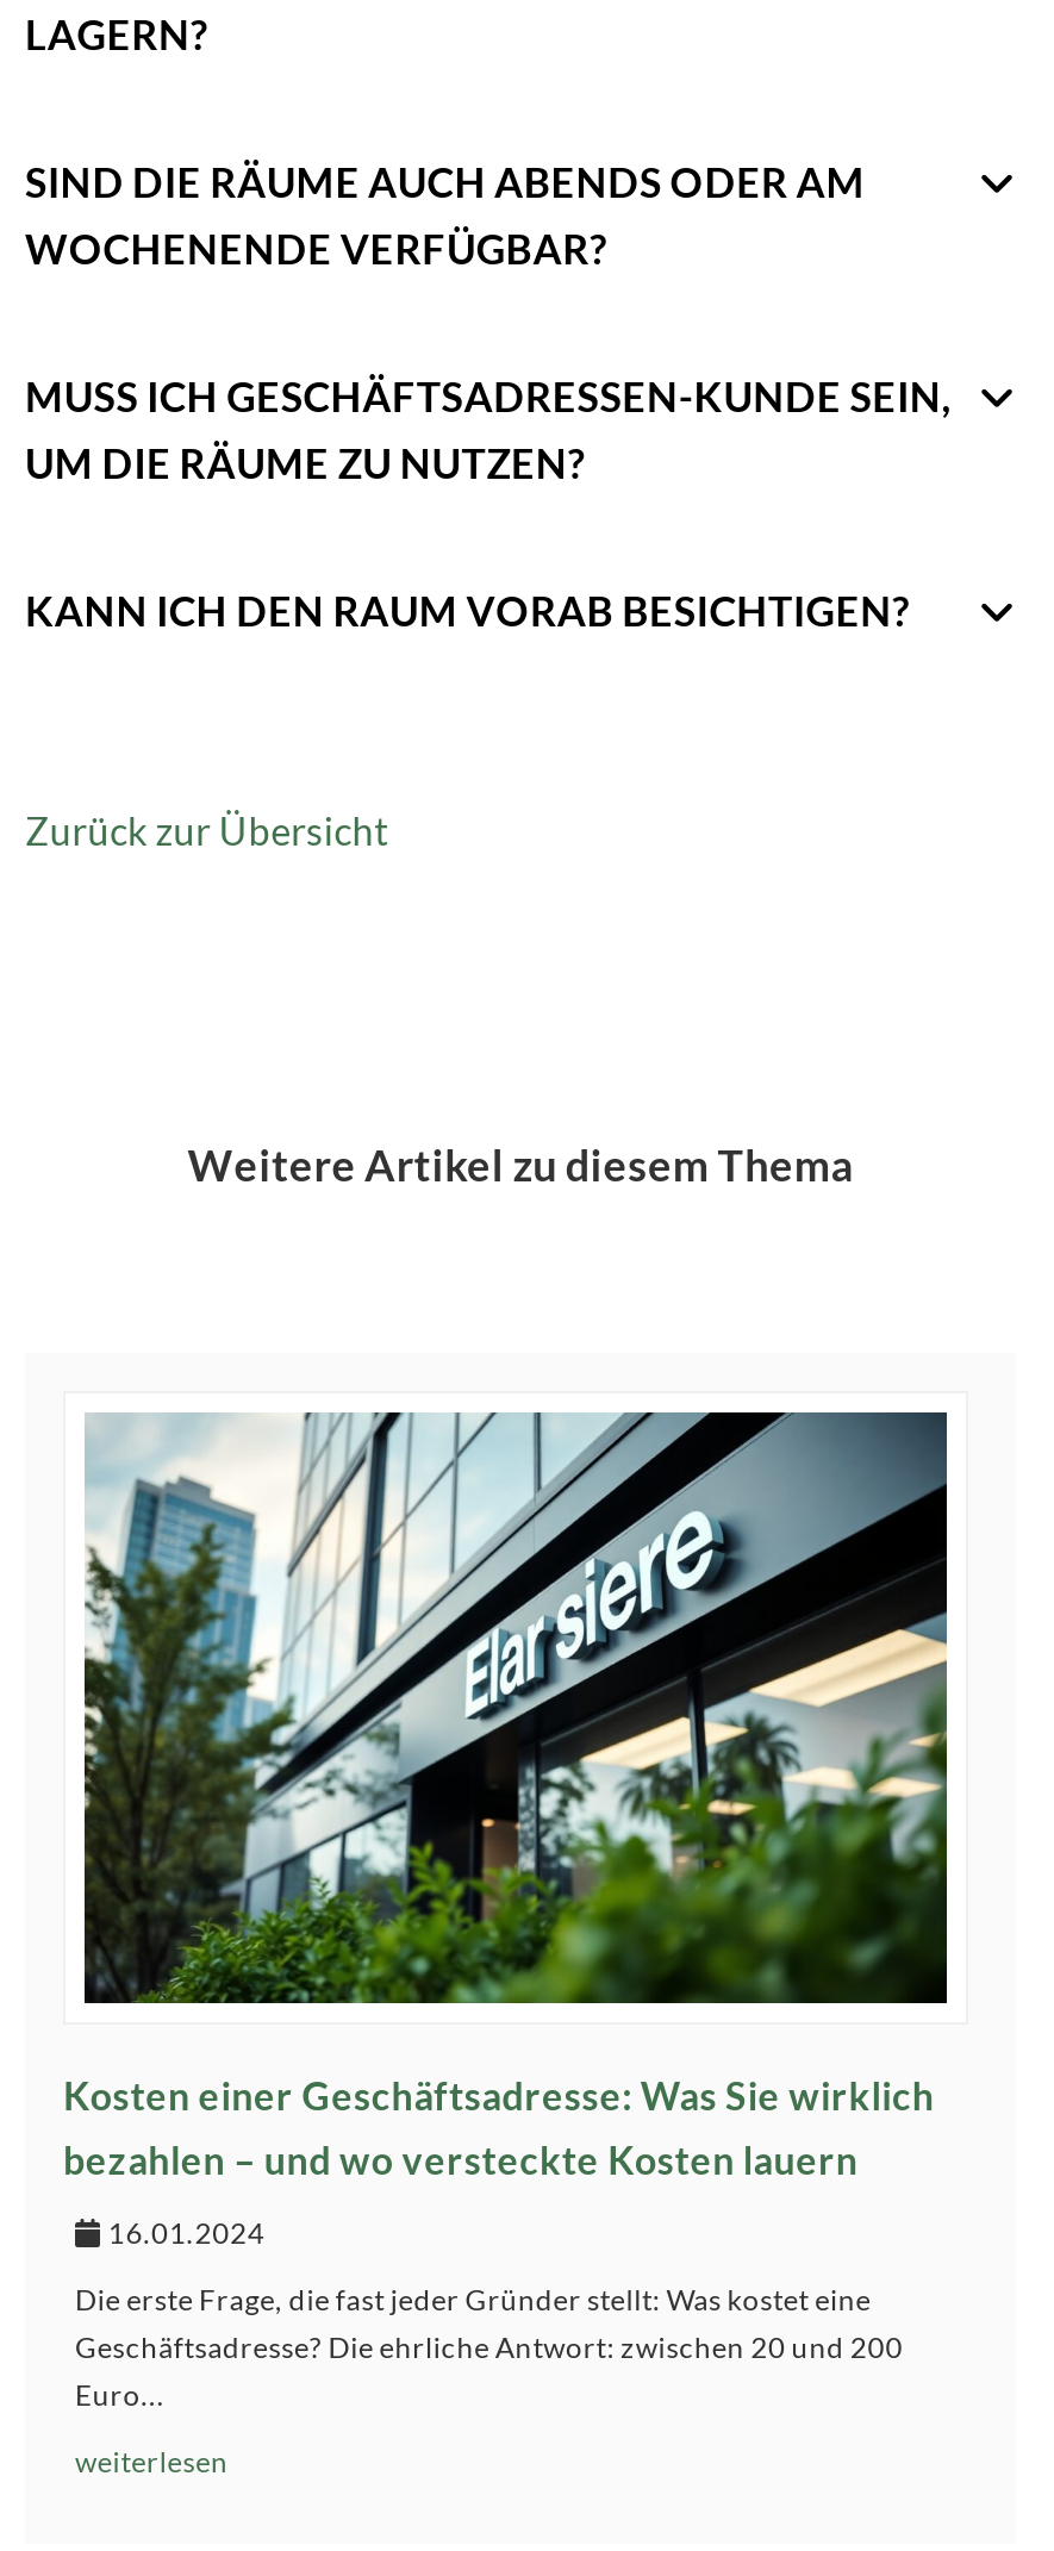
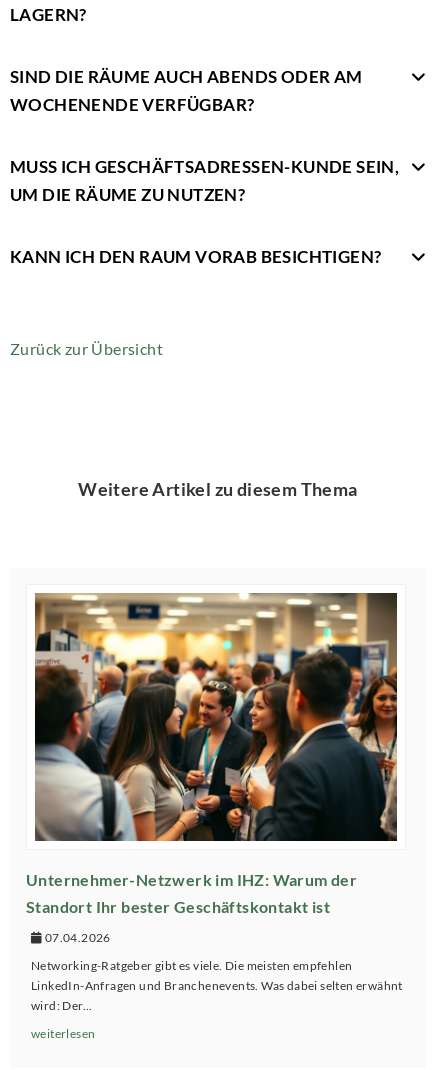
[63,1410,949,2182] [image] | Kosten einer Geschäftsadresse: Was Sie wirklich | bezahlen – und wo versteckte Kosten lauern -> [26,592,398,916] [image] | Unternehmer-Netzwerk im IHZ: Warum der | Standort Ihr bester Geschäftskontakt ist
[102,2216,265,2251] 16.01.2024 -> [42,930,111,945] 07.04.2026
[75,2282,903,2413] Die erste Frage, die fast jeder Gründer stellt: Was kostet eine | Geschäftsadresse? Die ehrliche Antwort: zwischen 20 und 200 | Euro... -> [31,958,403,1013] Networking-Ratgeber gibt es viele. Die meisten empfehlen | LinkedIn-Anfragen und Branchenevents. Was dabei selten erwähnt | wird: Der...

